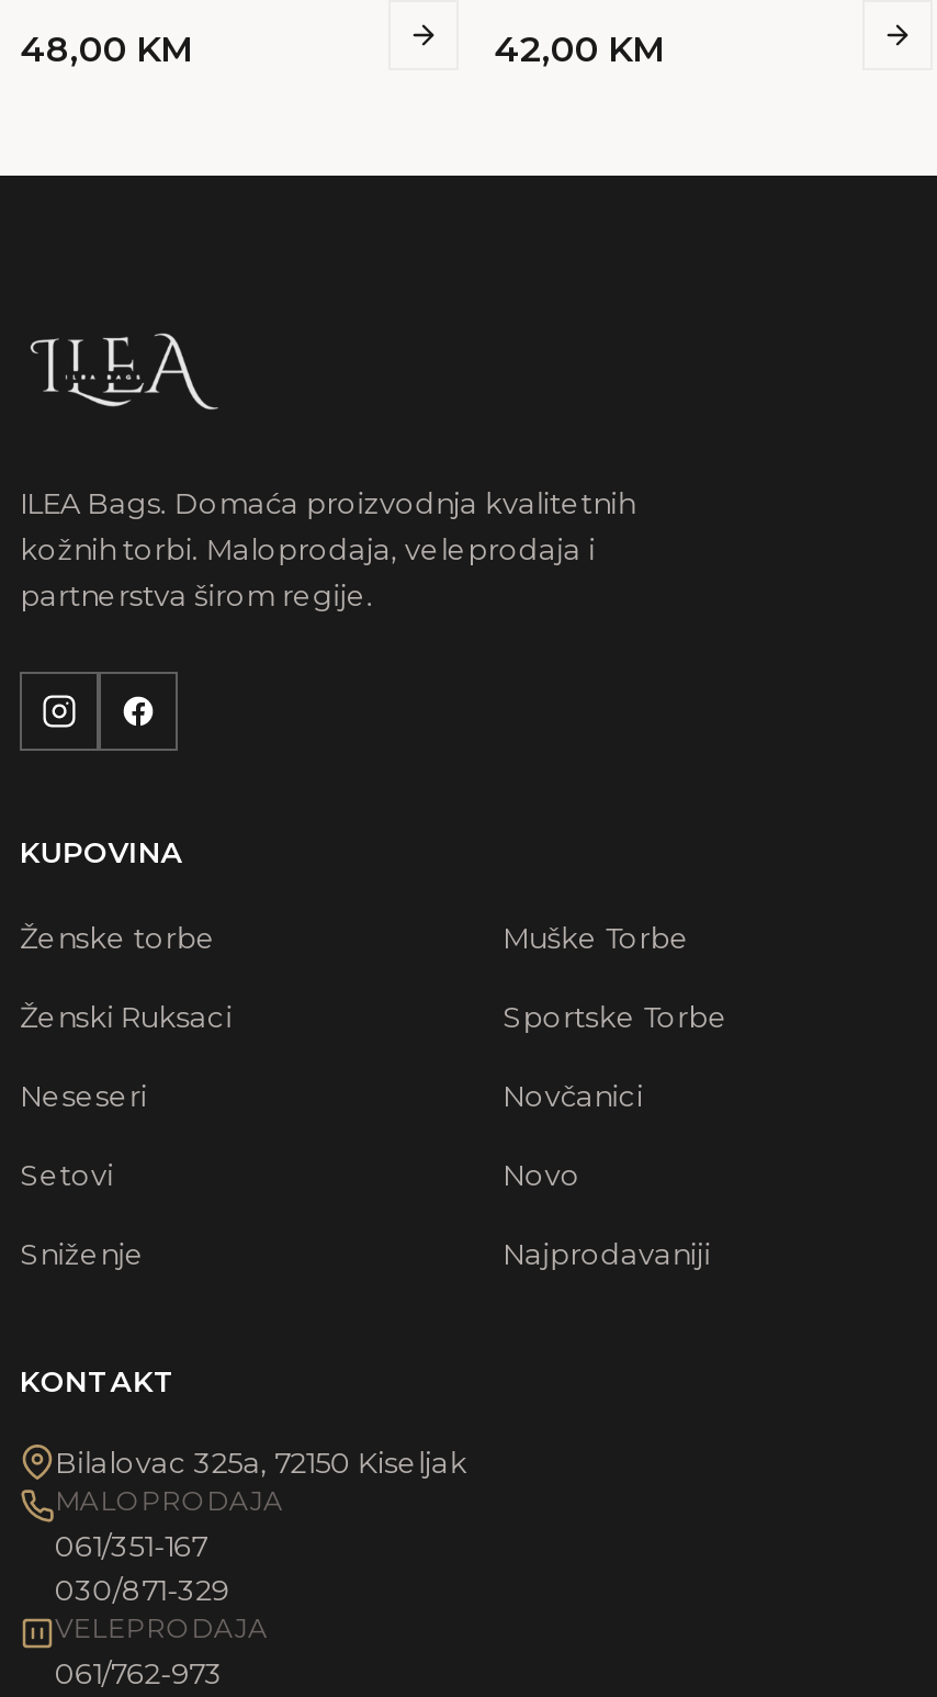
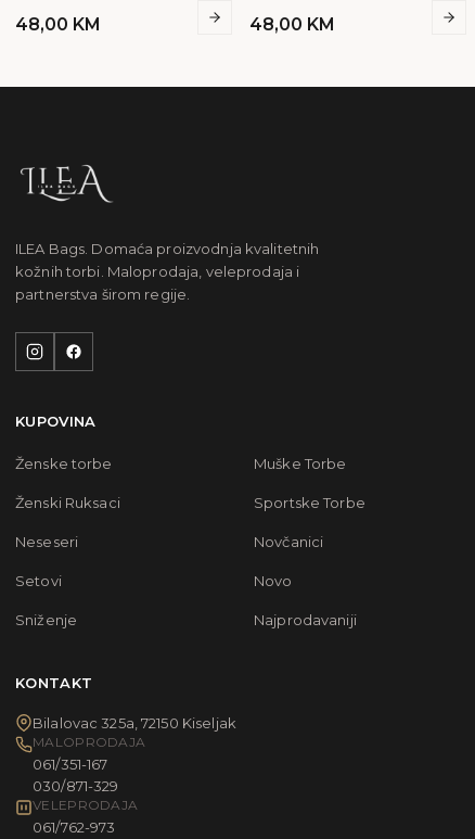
[494,28,665,70] 42,00 KM -> [249,14,335,35] 48,00 KM

